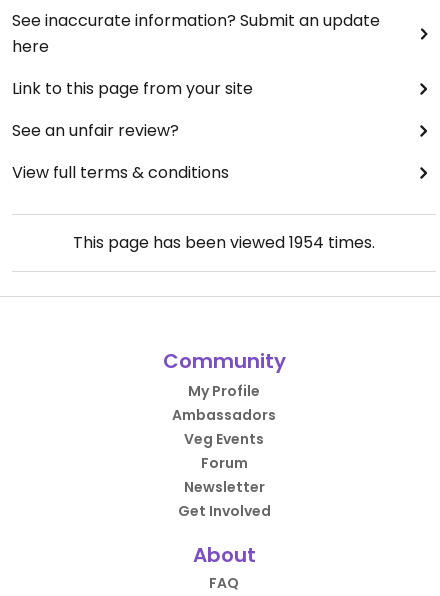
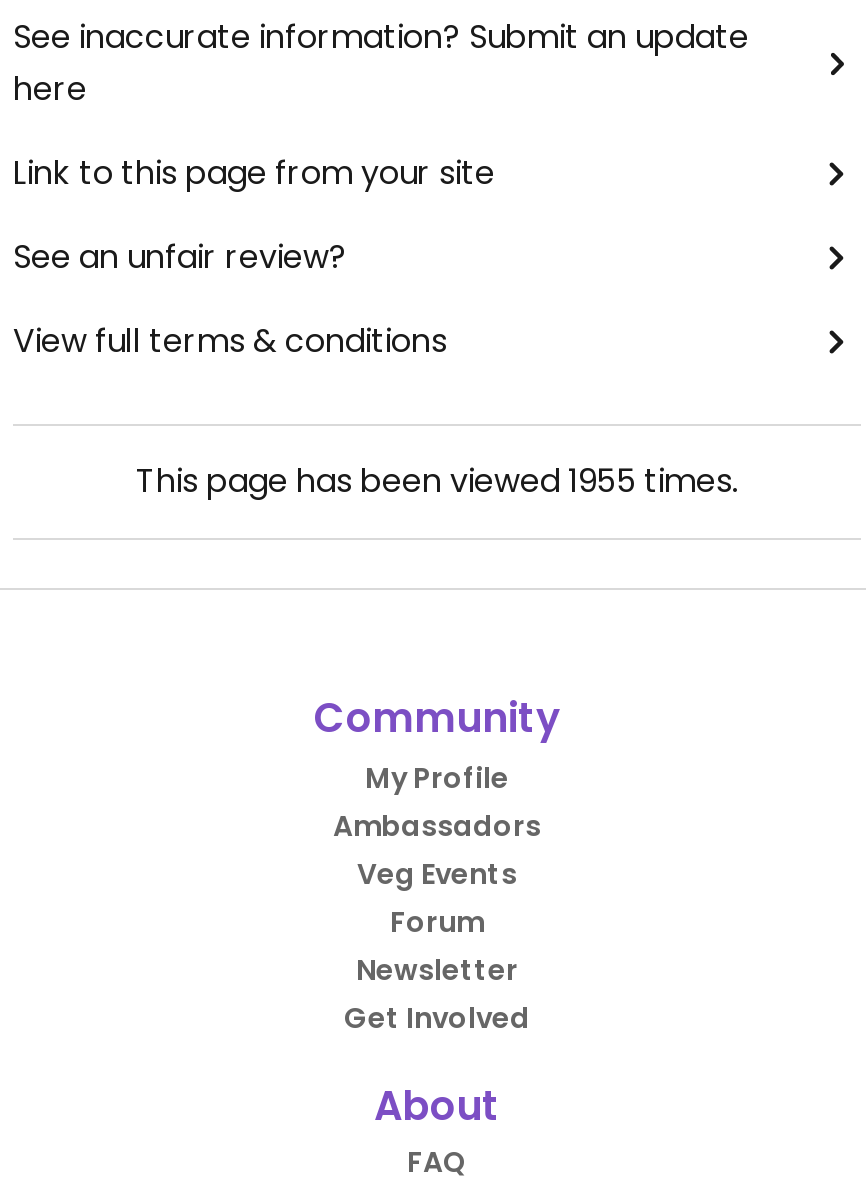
[73,231,375,254] This page has been viewed 1954 times. -> [136,458,738,504] This page has been viewed 1955 times.

